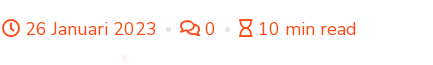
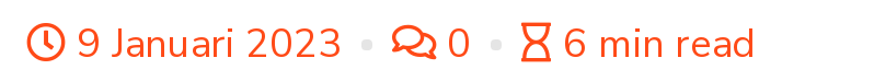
[20,17,162,41] 26 Januari 2023 -> [66,18,353,70] 9 Januari 2023
[258,17,357,41] 10 min read -> [563,18,756,70] 6 min read

